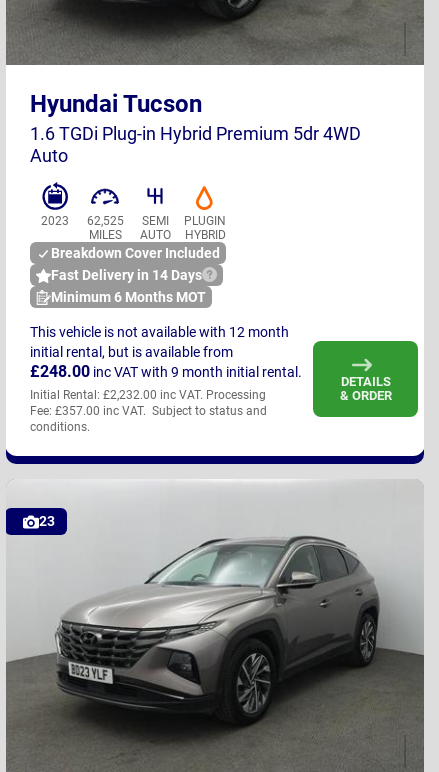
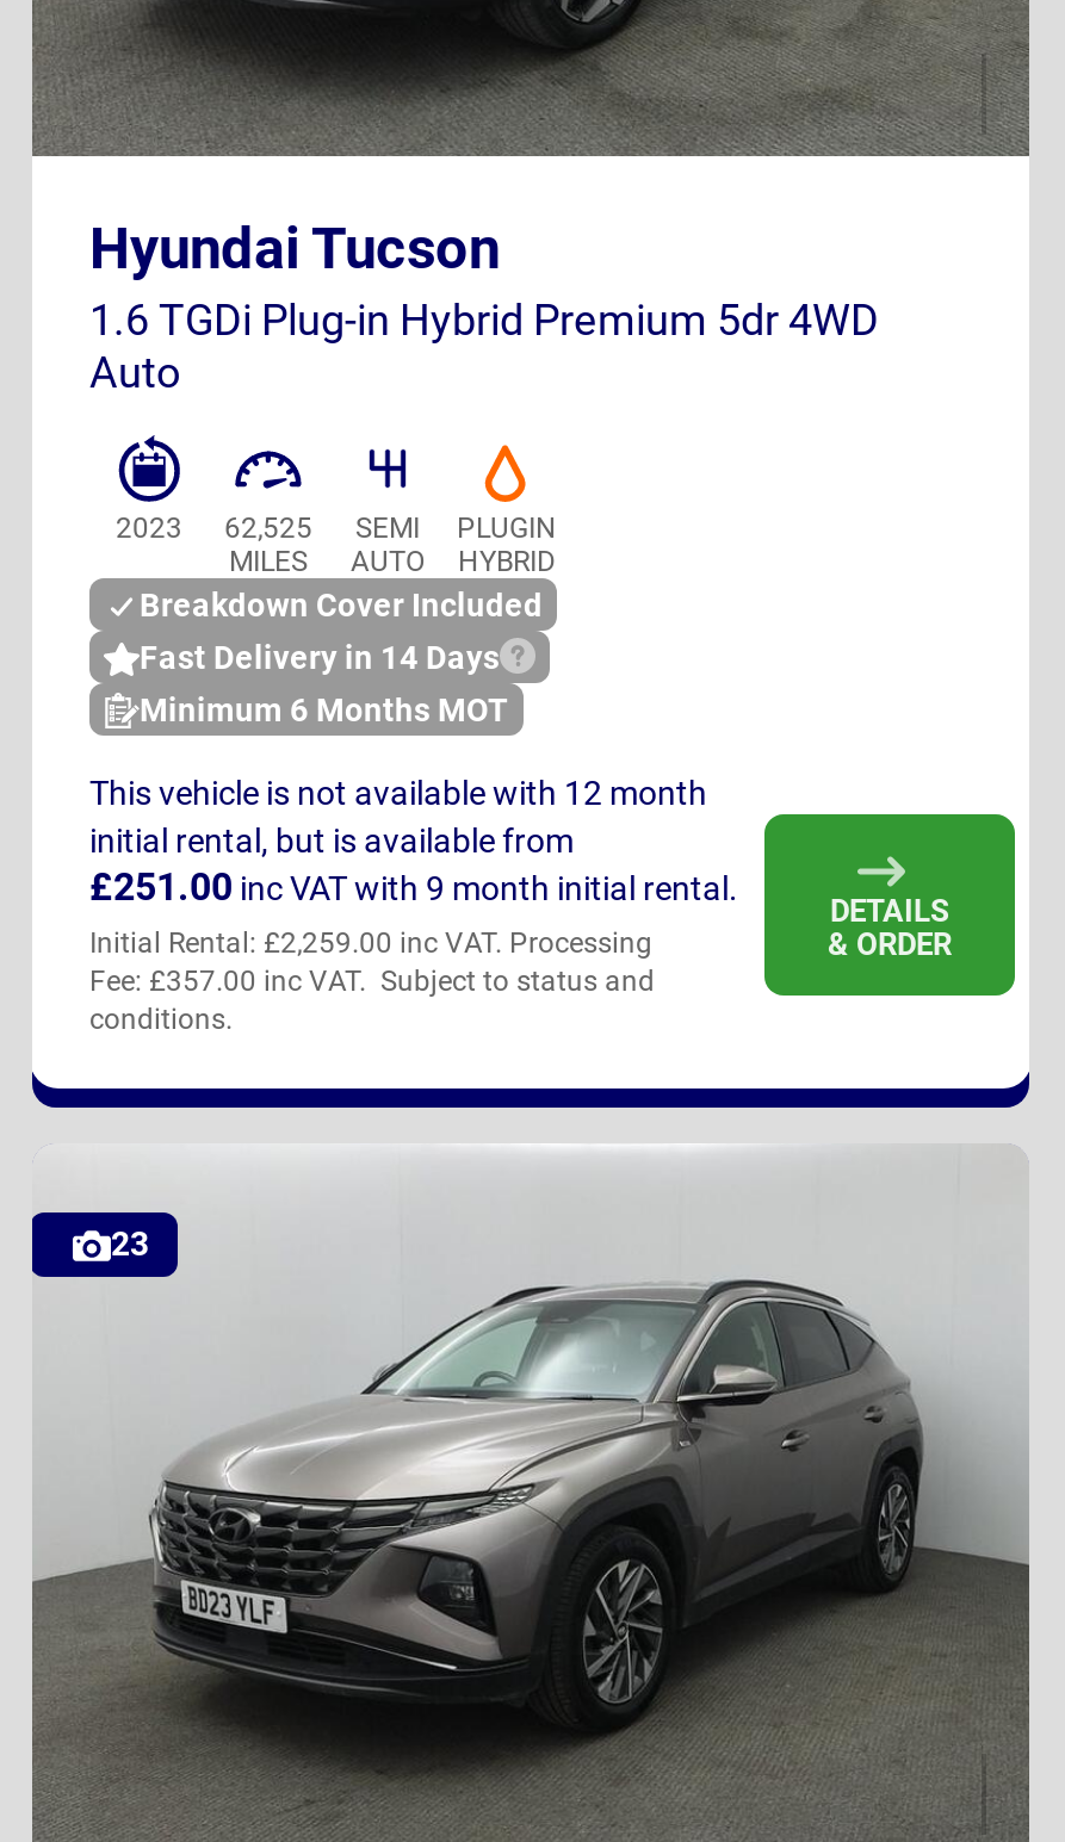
[30,362,302,381] £248.00 inc VAT with 9 month initial rental. -> [89,864,738,910] £251.00 inc VAT with 9 month initial rental.
[30,388,266,402] Initial Rental: £2,232.00 inc VAT. Processing -> [89,926,652,960] Initial Rental: £2,259.00 inc VAT. Processing

